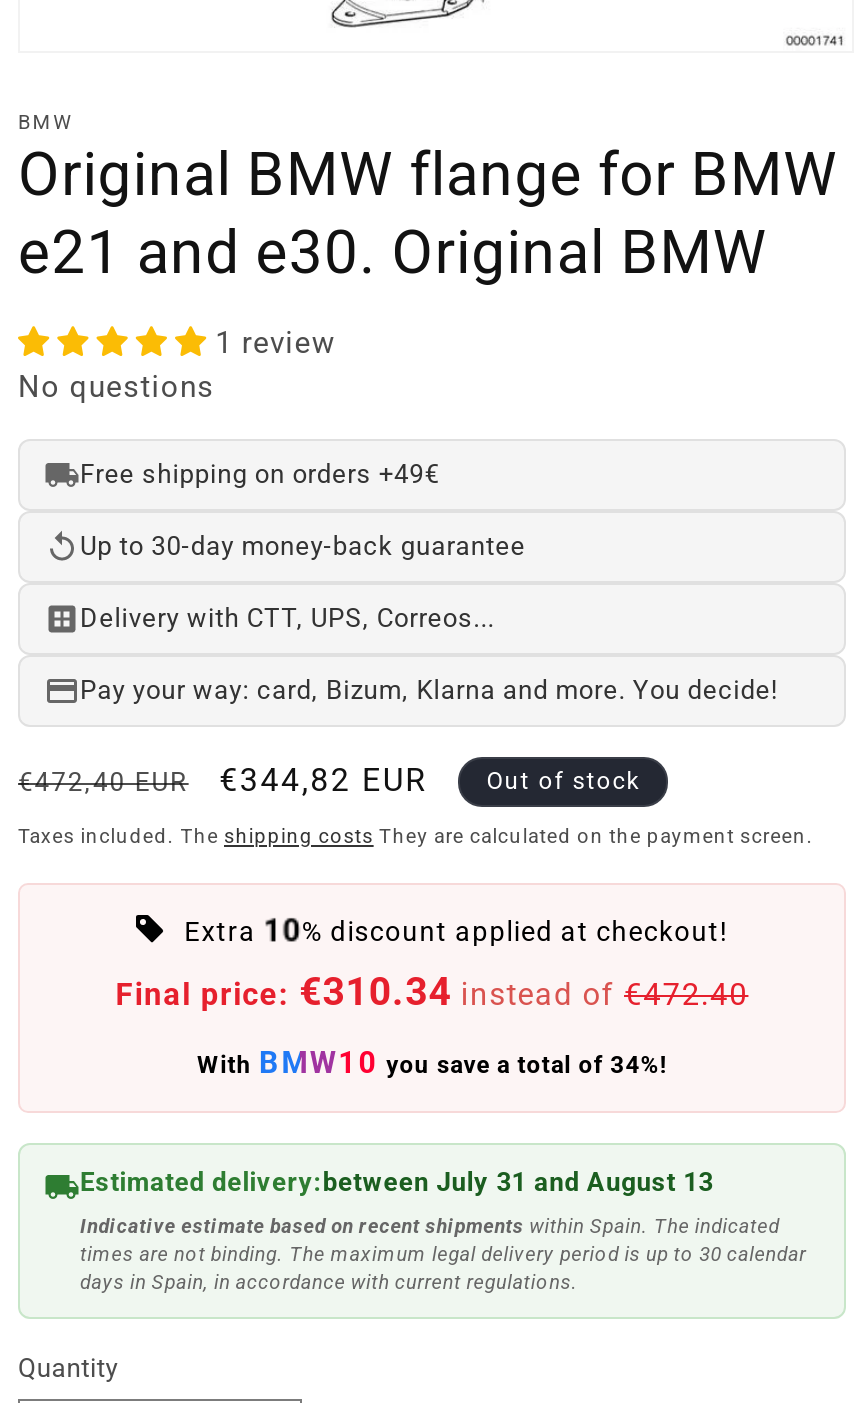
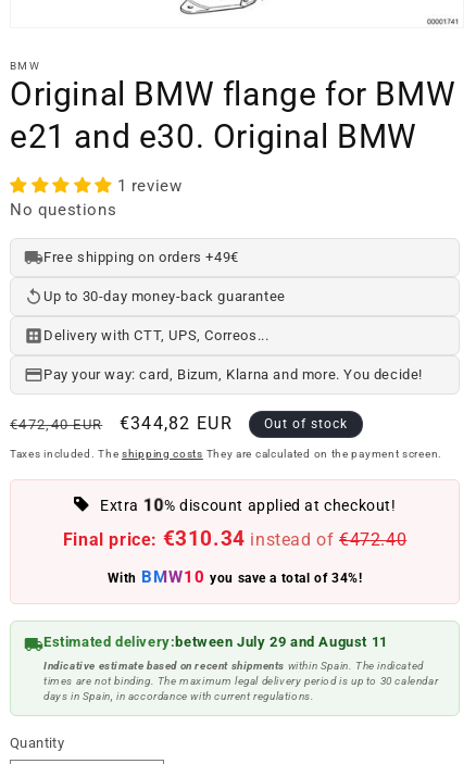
[80,1166,714,1196] Estimated delivery:between July 31 and August 13 -> [43,634,388,650] Estimated delivery:between July 29 and August 11

